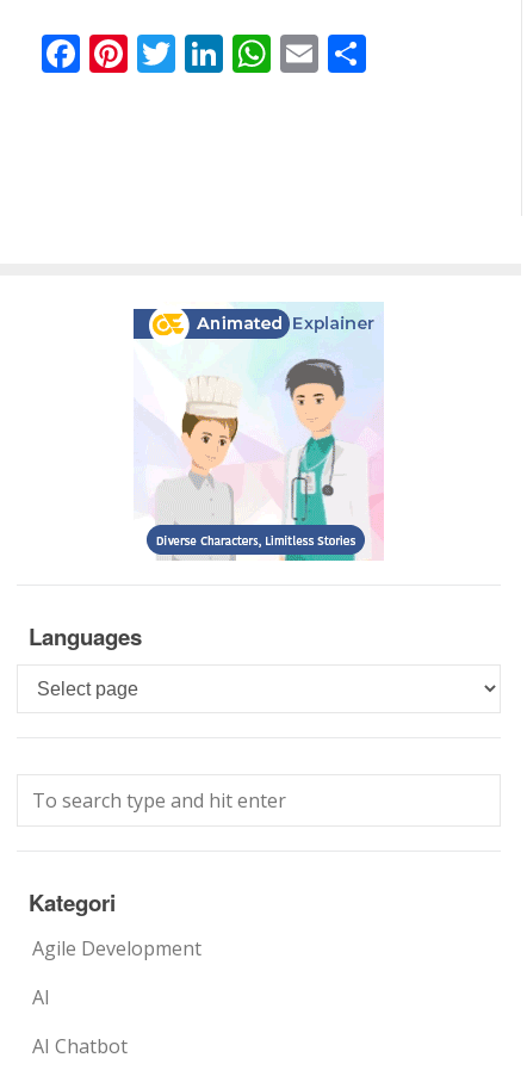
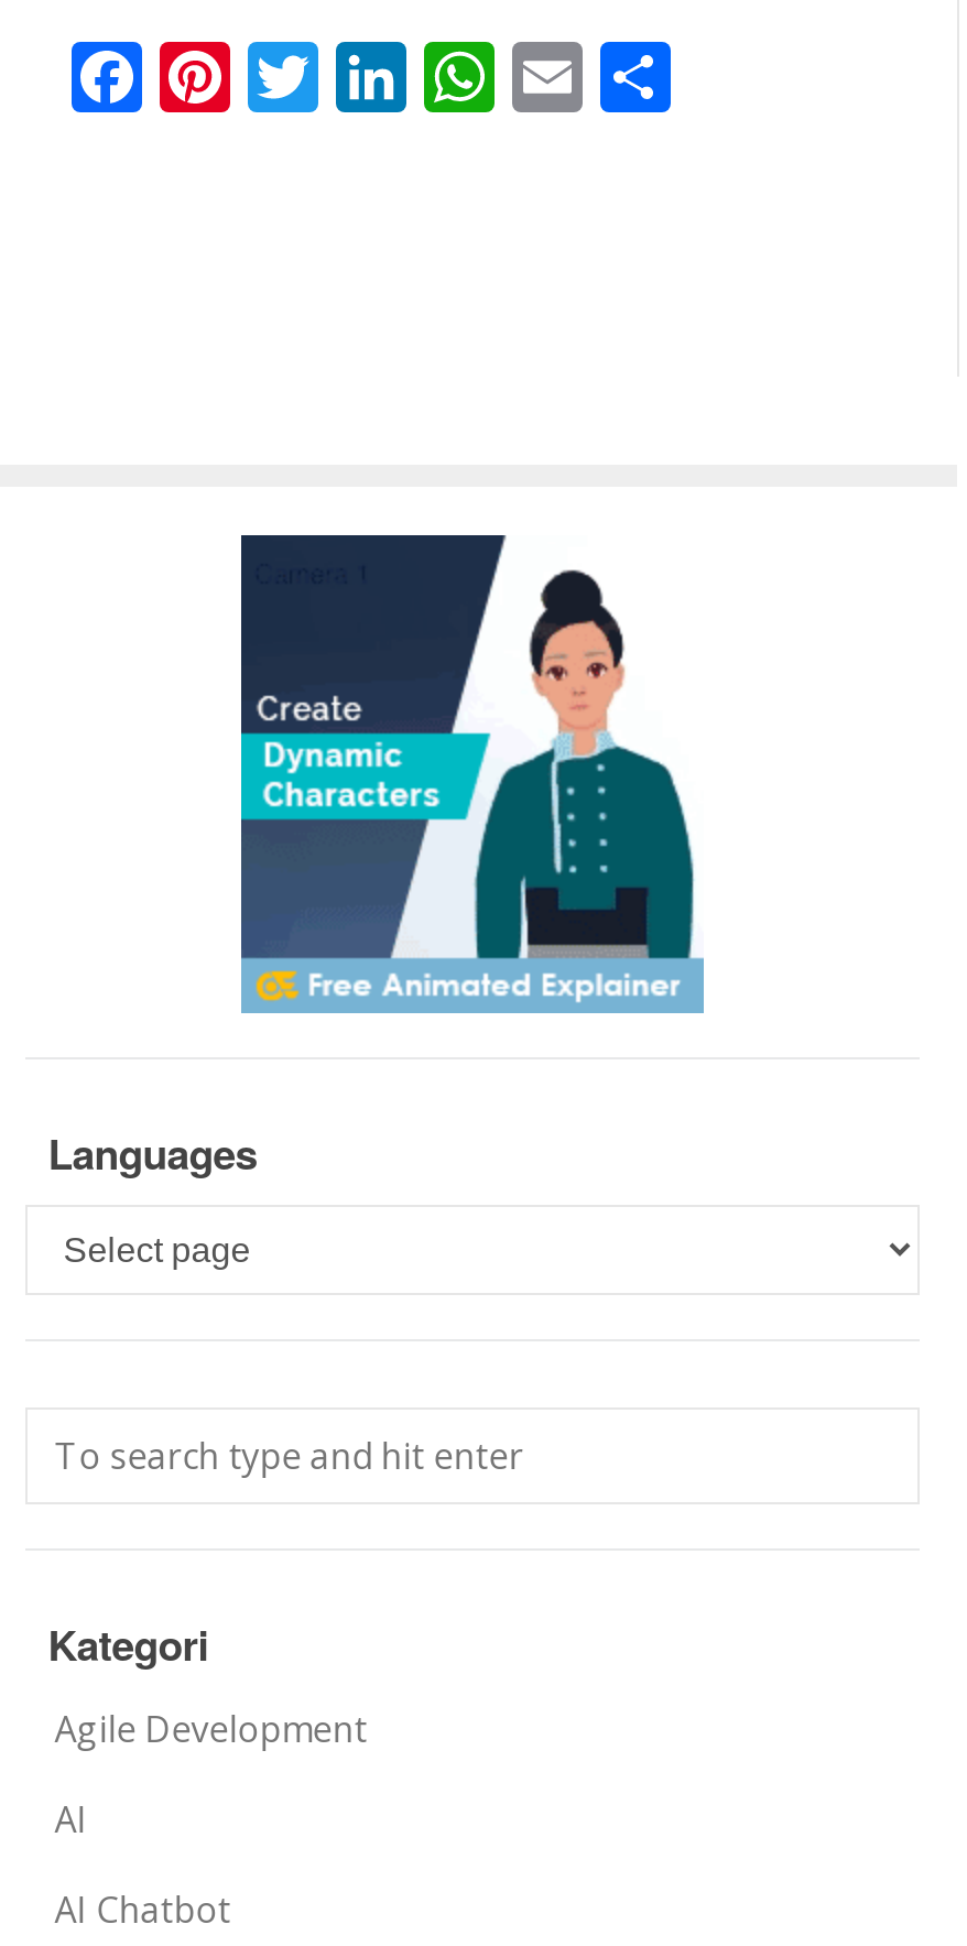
[132,302,384,561] [image] -> [239,533,706,1015] [image]

